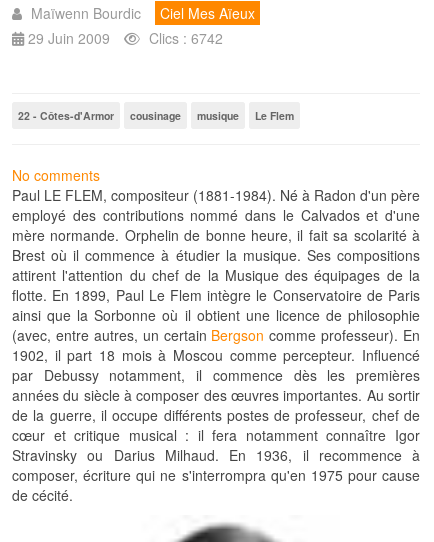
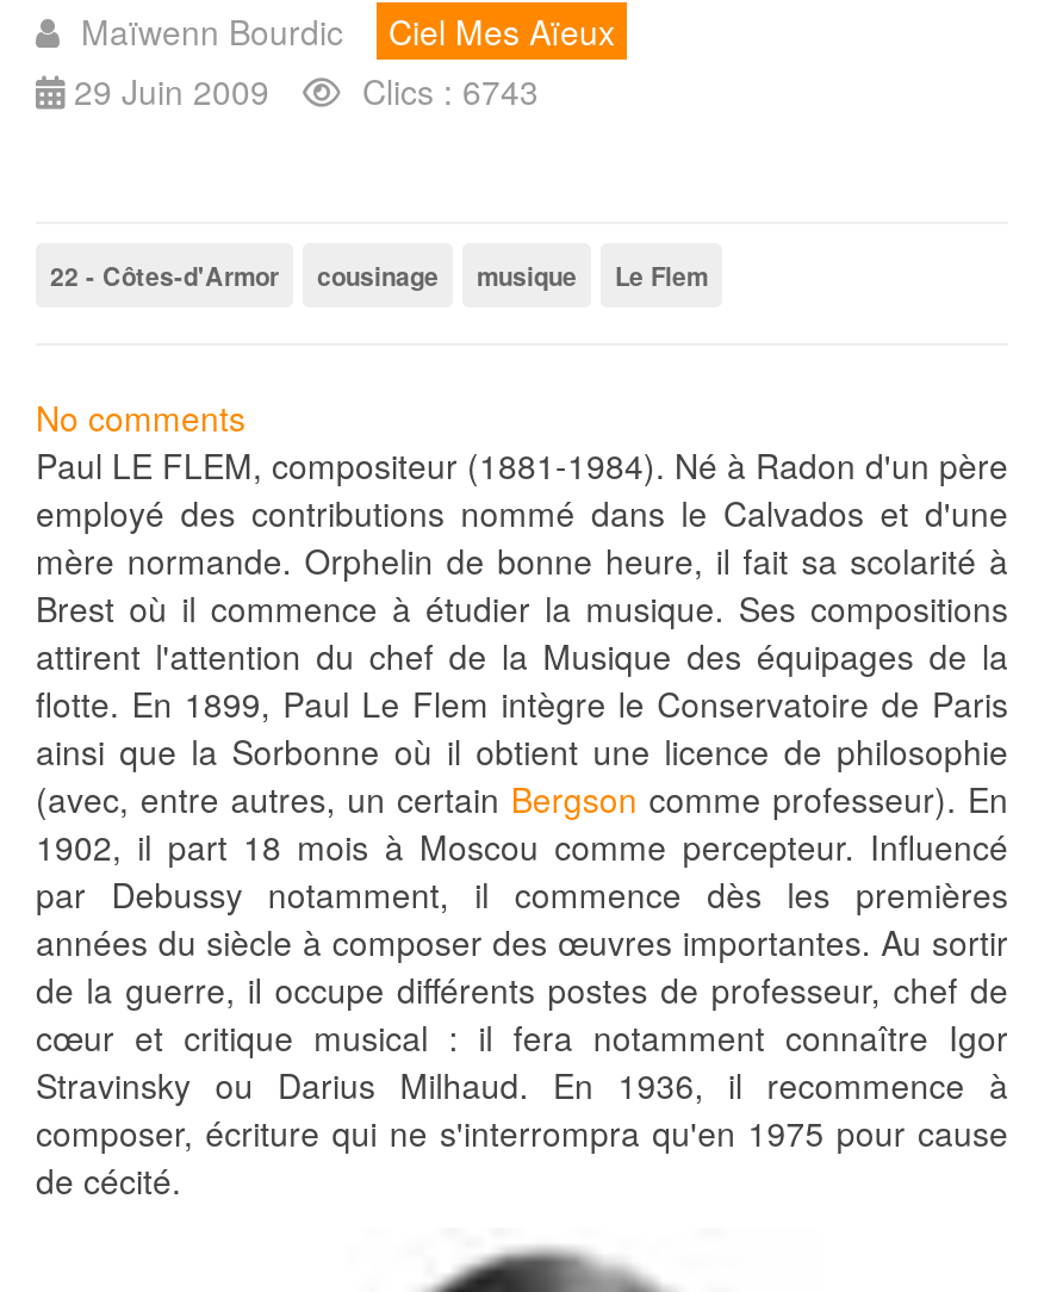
[28,28,223,48] 29 Juin 2009 Clics : 6742 -> [74,67,539,114] 29 Juin 2009 Clics : 6743

